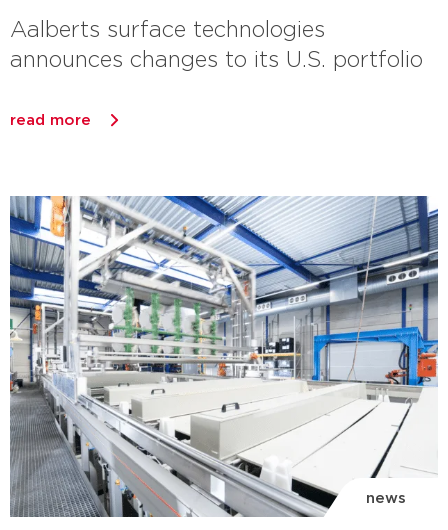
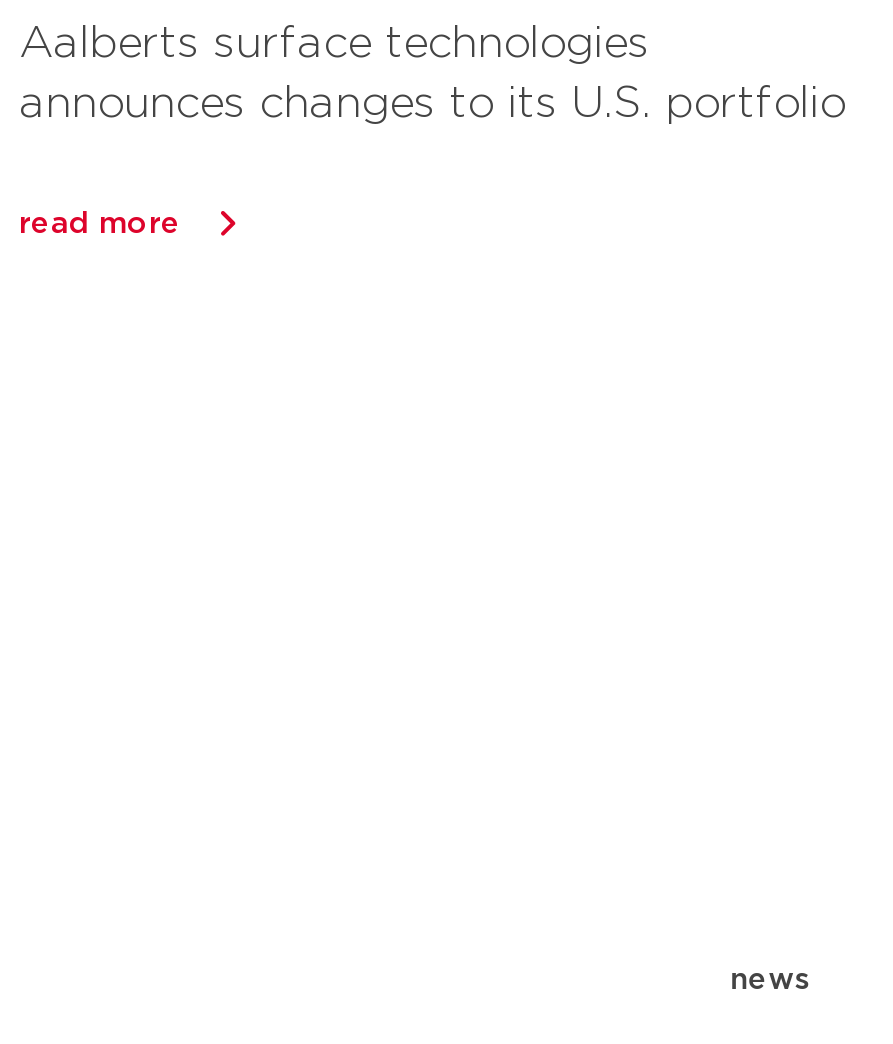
[9,195,439,518] [image] -> none

